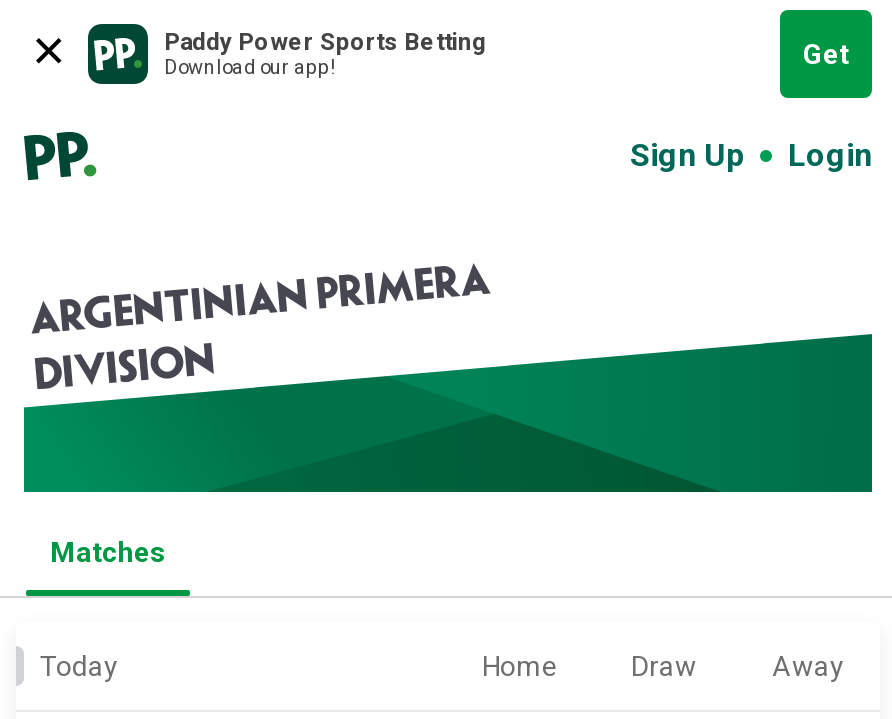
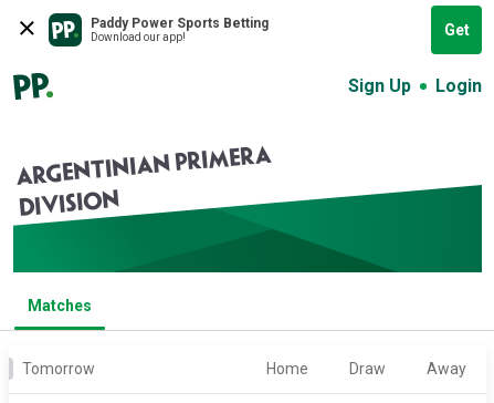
[40,650,118,682] Today -> [22,360,95,378] Tomorrow

